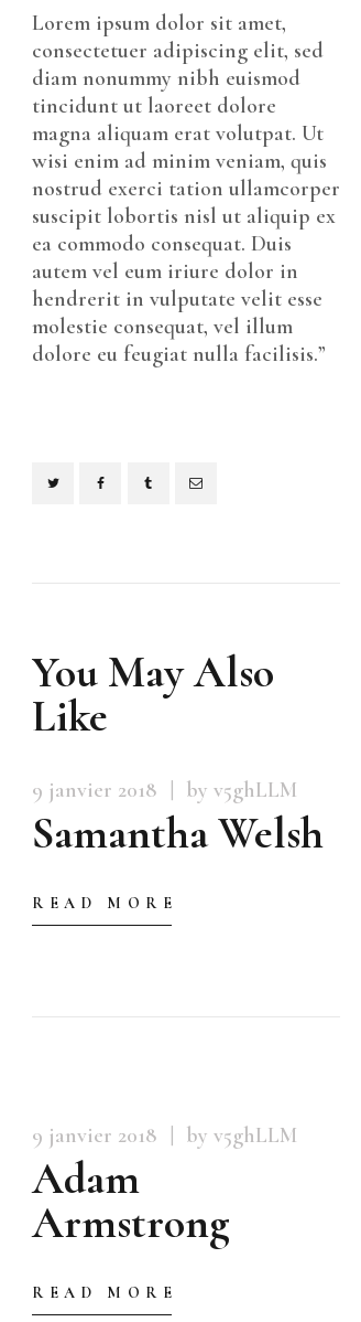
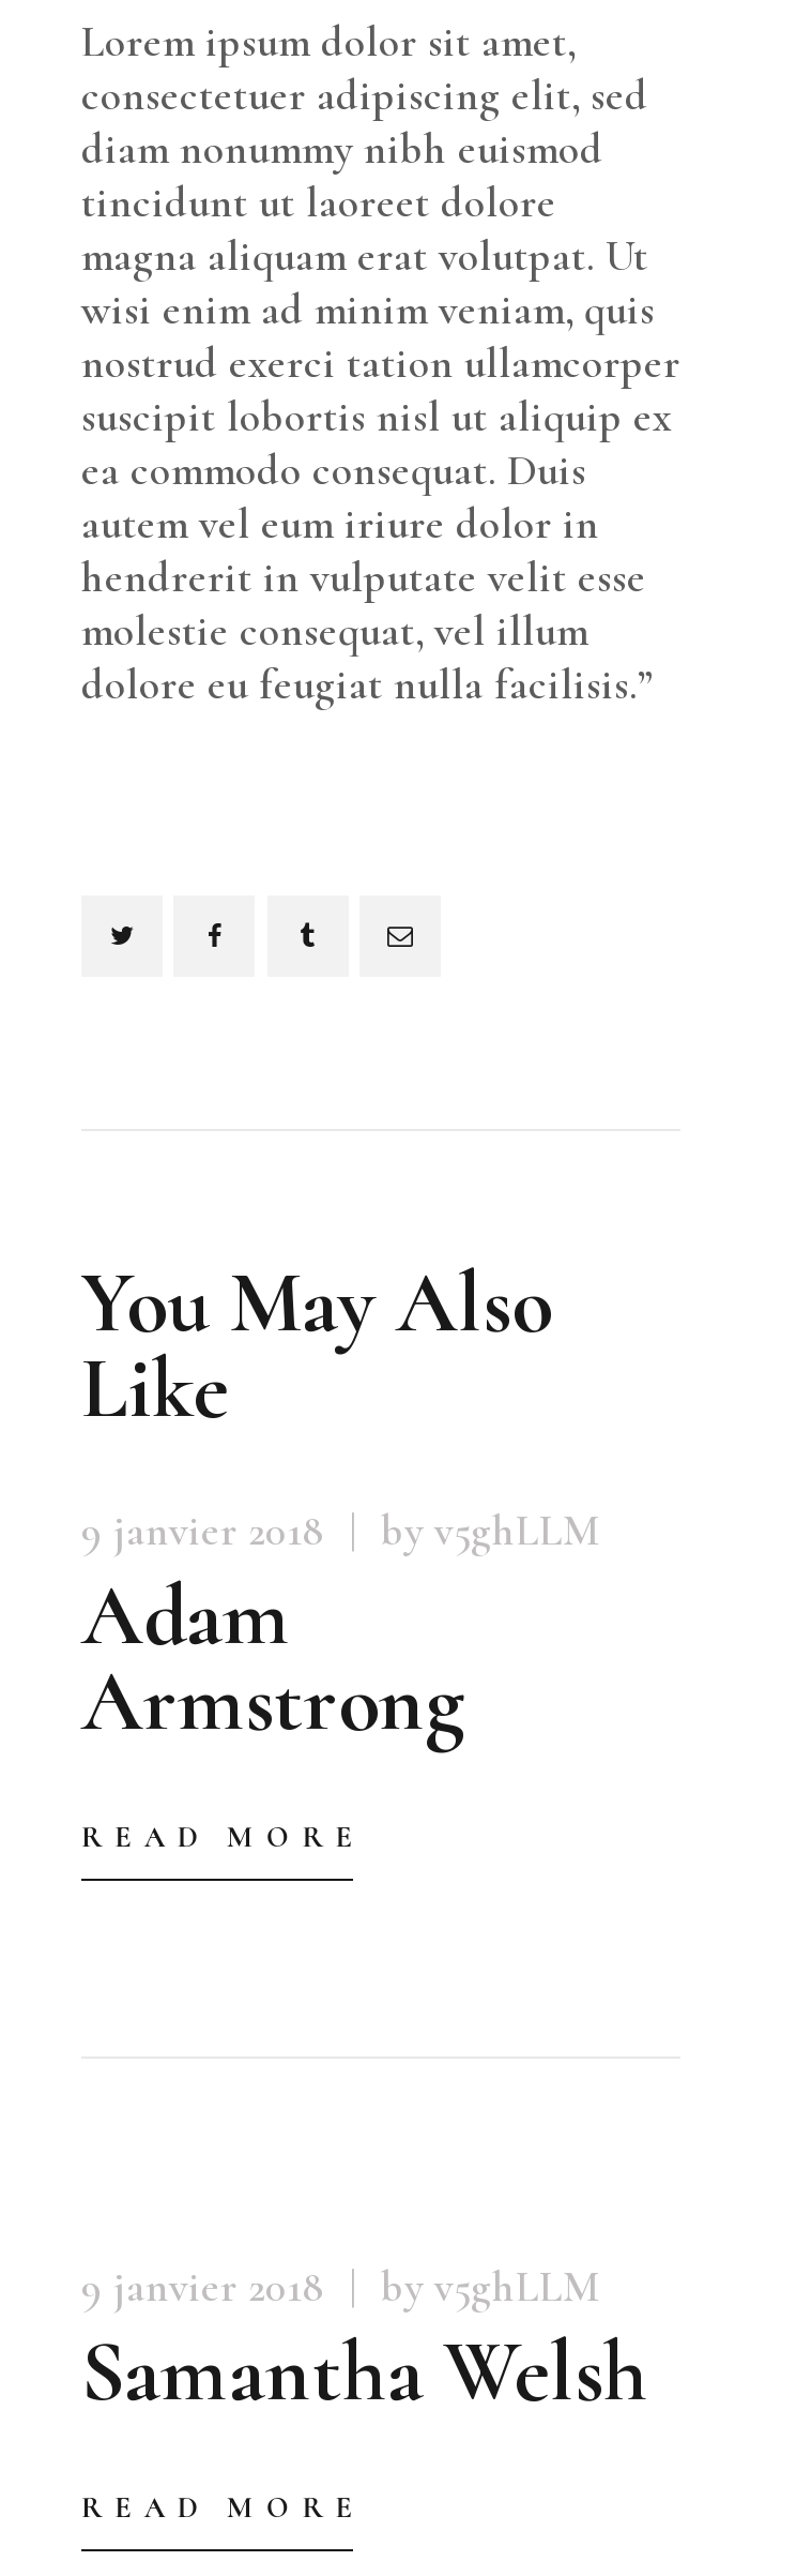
moved [32,806,324,859] -> [81,2320,648,2422]: Samantha Welsh
moved [32,894,297,1148] -> [81,1818,597,2313]: READ MORE | 9 janvier 2018 | by v5ghLLM
moved [32,1152,230,1249] -> [81,1563,466,1752]: Adam | Armstrong

